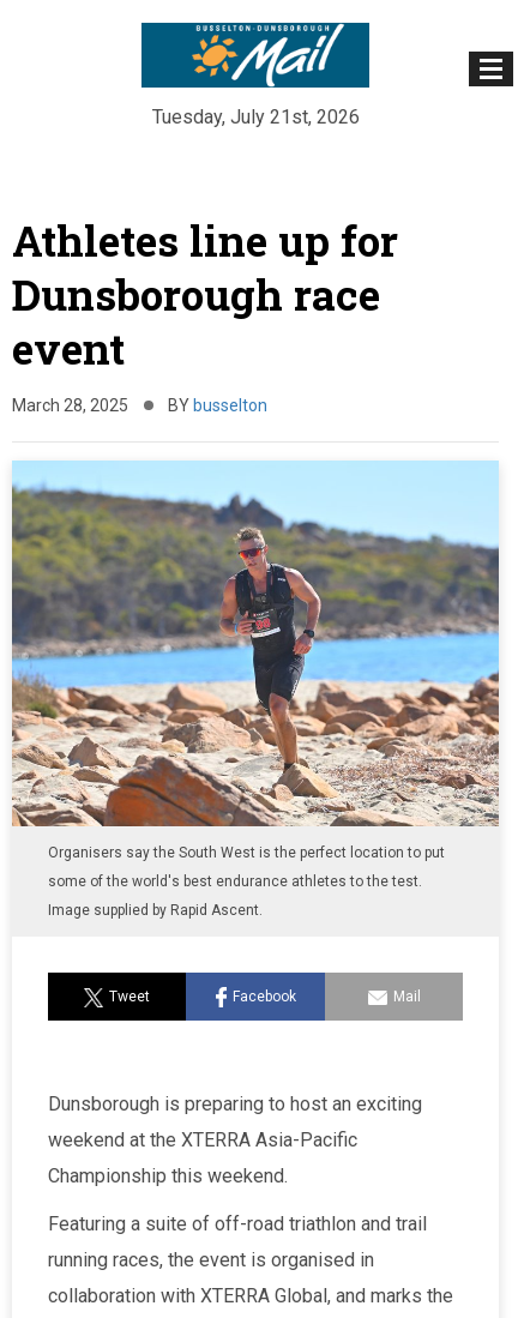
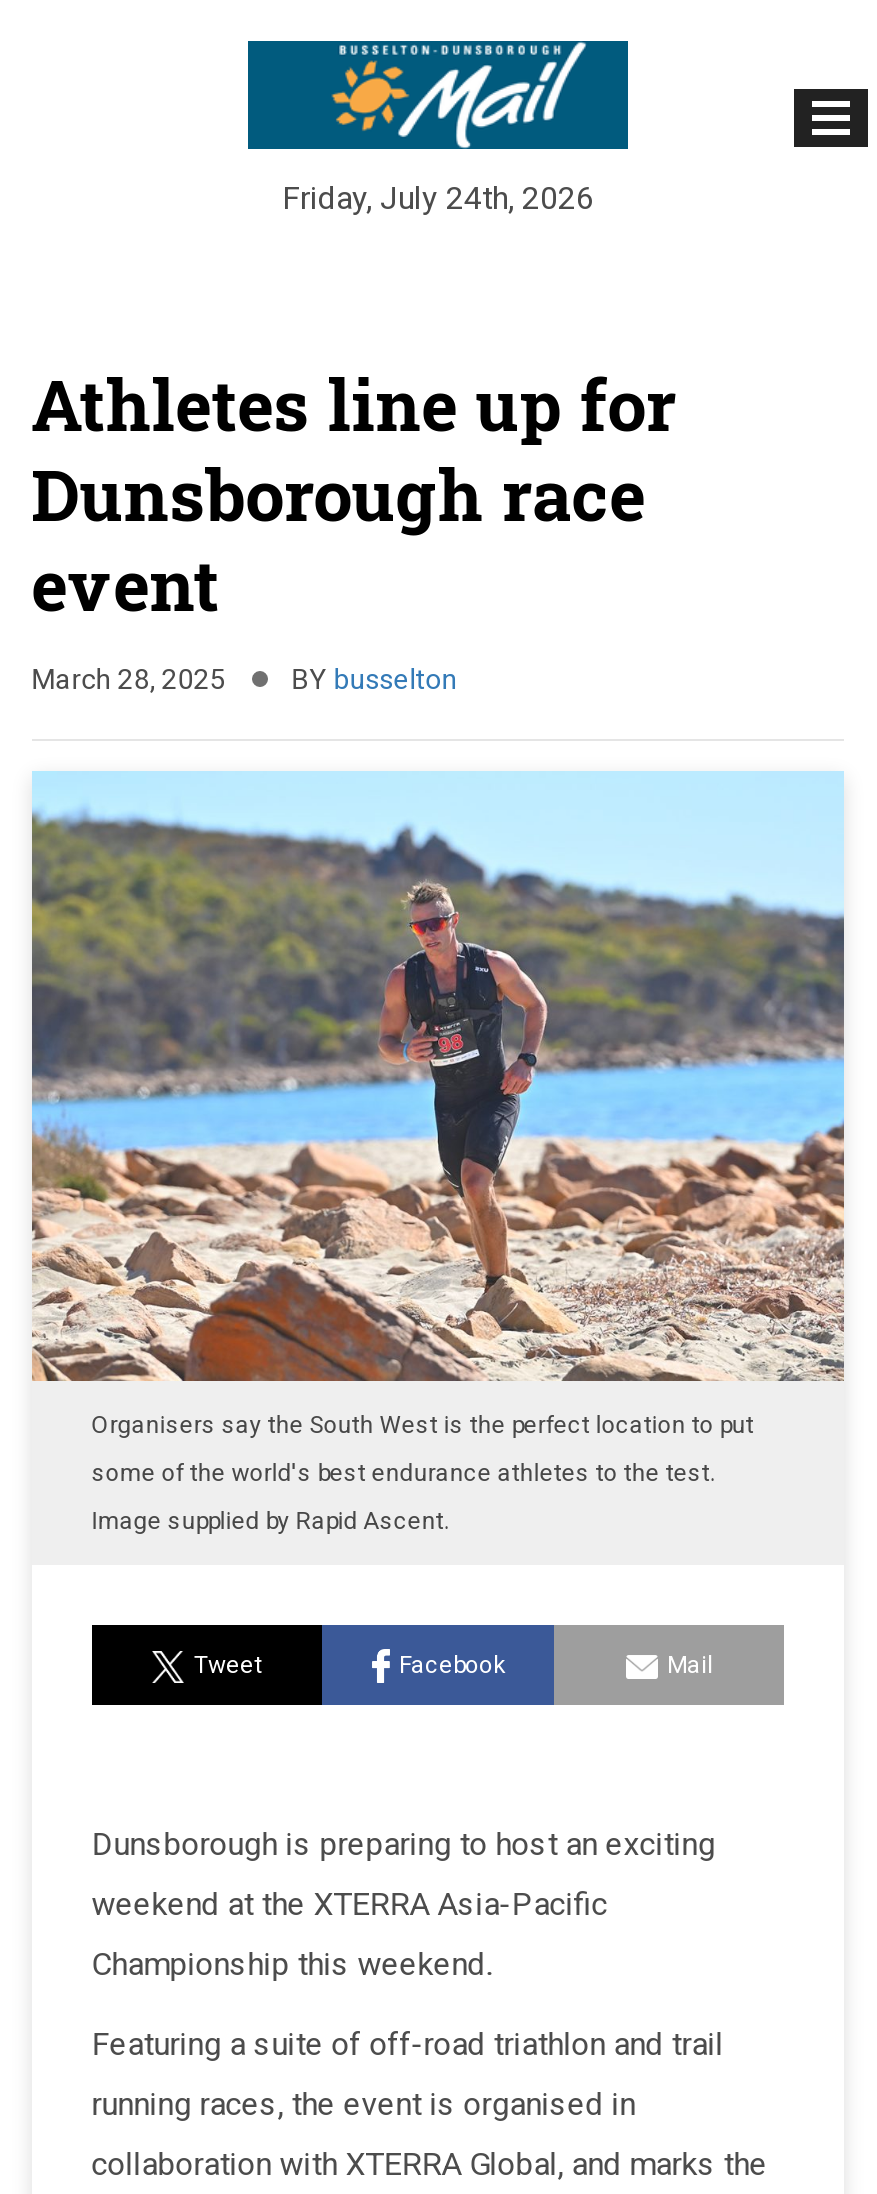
[152,106,359,128] Tuesday, July 21st, 2026 -> [282,179,594,217] Friday, July 24th, 2026

